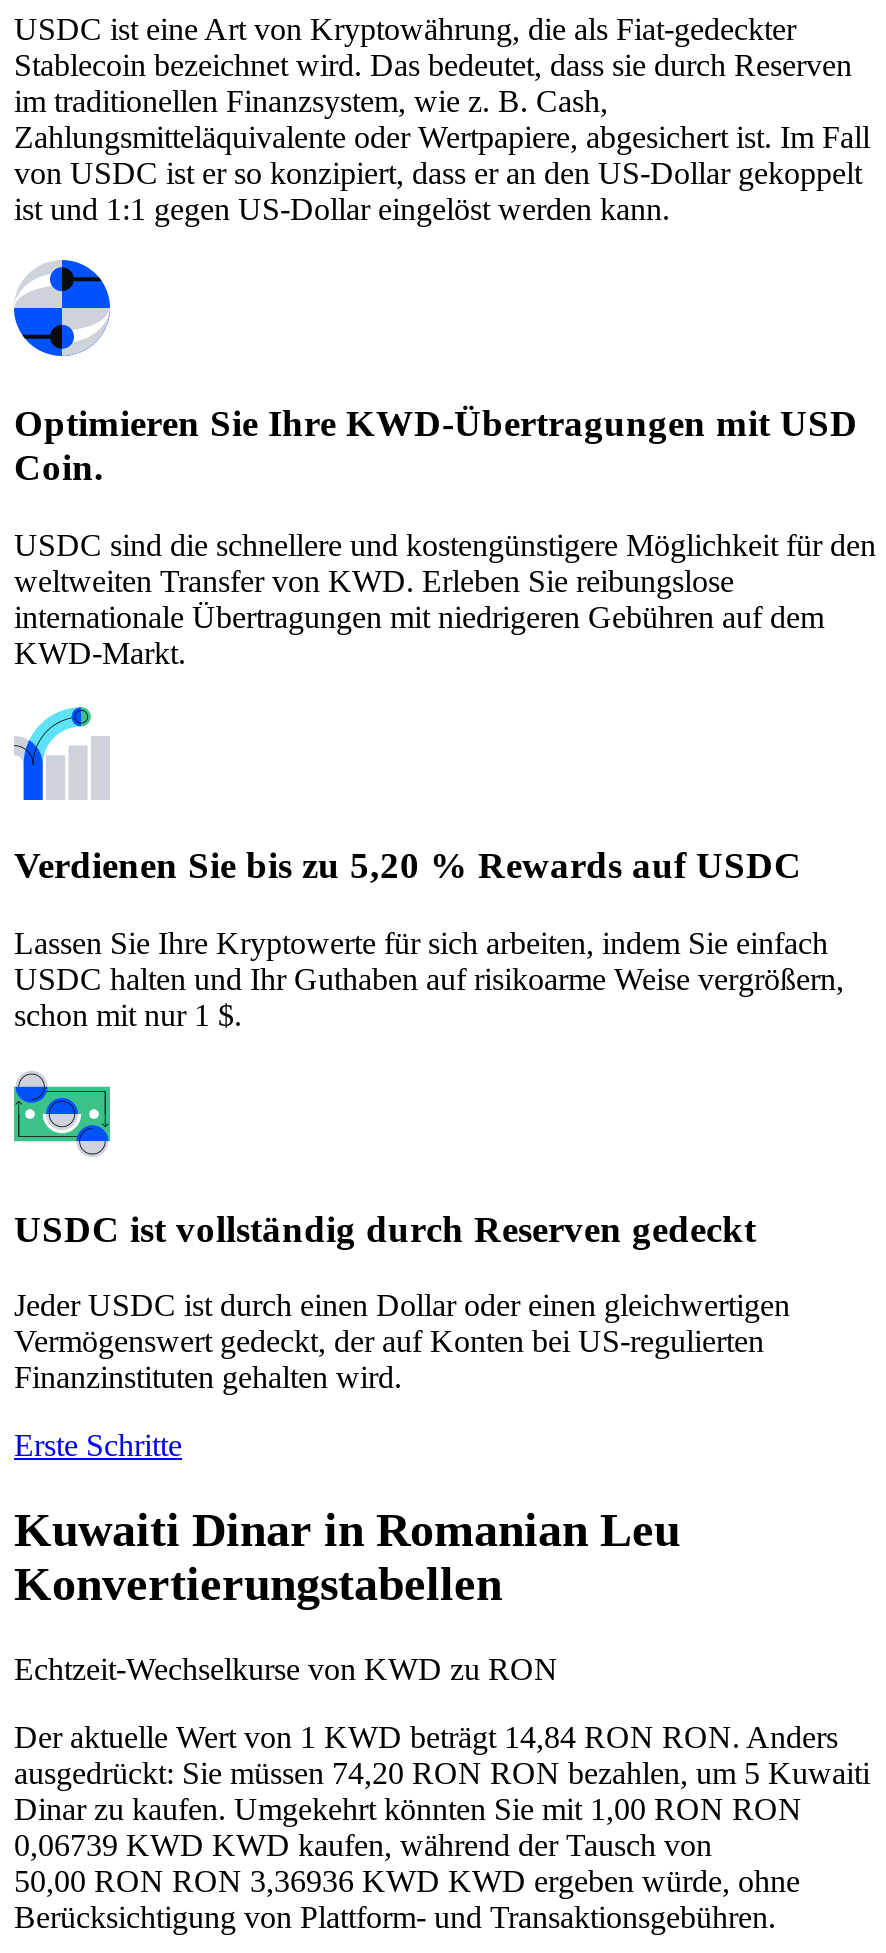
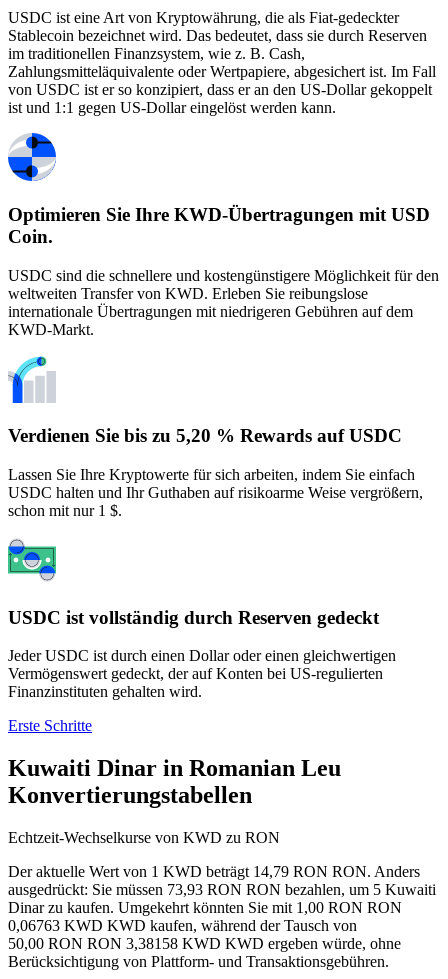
[14,1720,838,1754] Der aktuelle Wert von 1 KWD beträgt 14,84 RON RON. Anders -> [8,863,420,880] Der aktuelle Wert von 1 KWD beträgt 14,79 RON RON. Anders
[14,1756,870,1790] ausgedrückt: Sie müssen 74,20 RON RON bezahlen, um 5 Kuwaiti -> [8,881,436,898] ausgedrückt: Sie müssen 73,93 RON RON bezahlen, um 5 Kuwaiti
[14,1828,712,1862] 0,06739 KWD KWD kaufen, während der Tausch von -> [8,917,357,934] 0,06763 KWD KWD kaufen, während der Tausch von
[14,1864,800,1898] 50,00 RON RON 3,36936 KWD KWD ergeben würde, ohne -> [8,935,401,952] 50,00 RON RON 3,38158 KWD KWD ergeben würde, ohne

